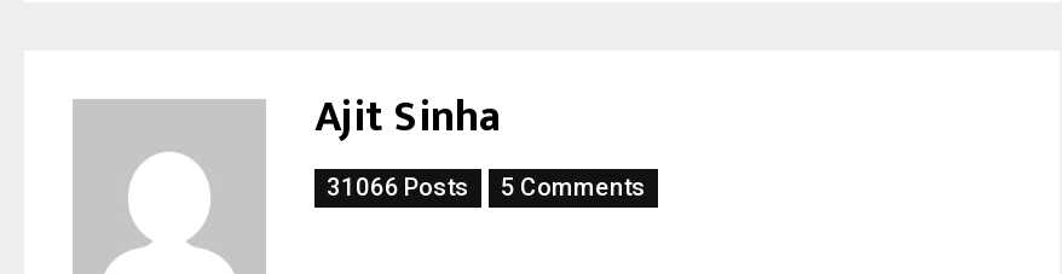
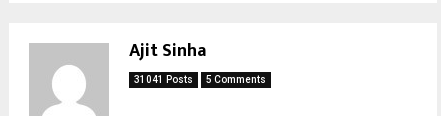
[327,173,646,199] 31066 Posts 5 Comments -> [134,74,266,85] 31041 Posts 5 Comments

